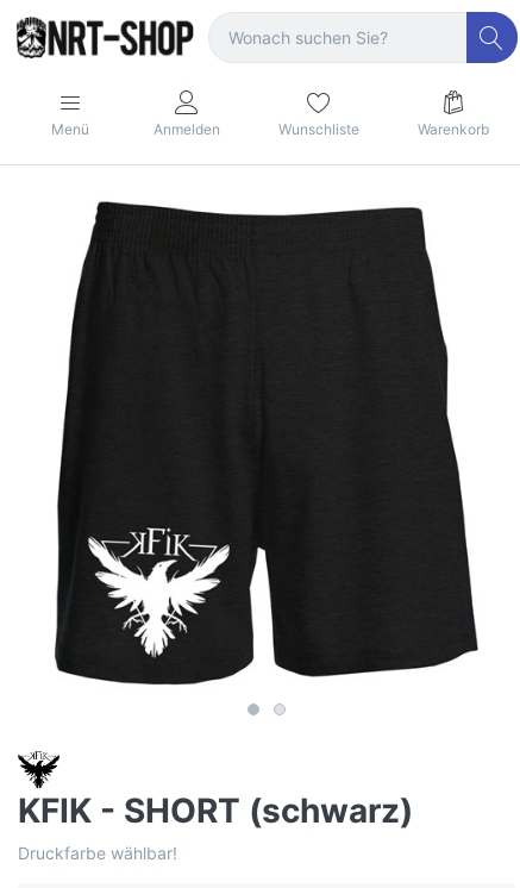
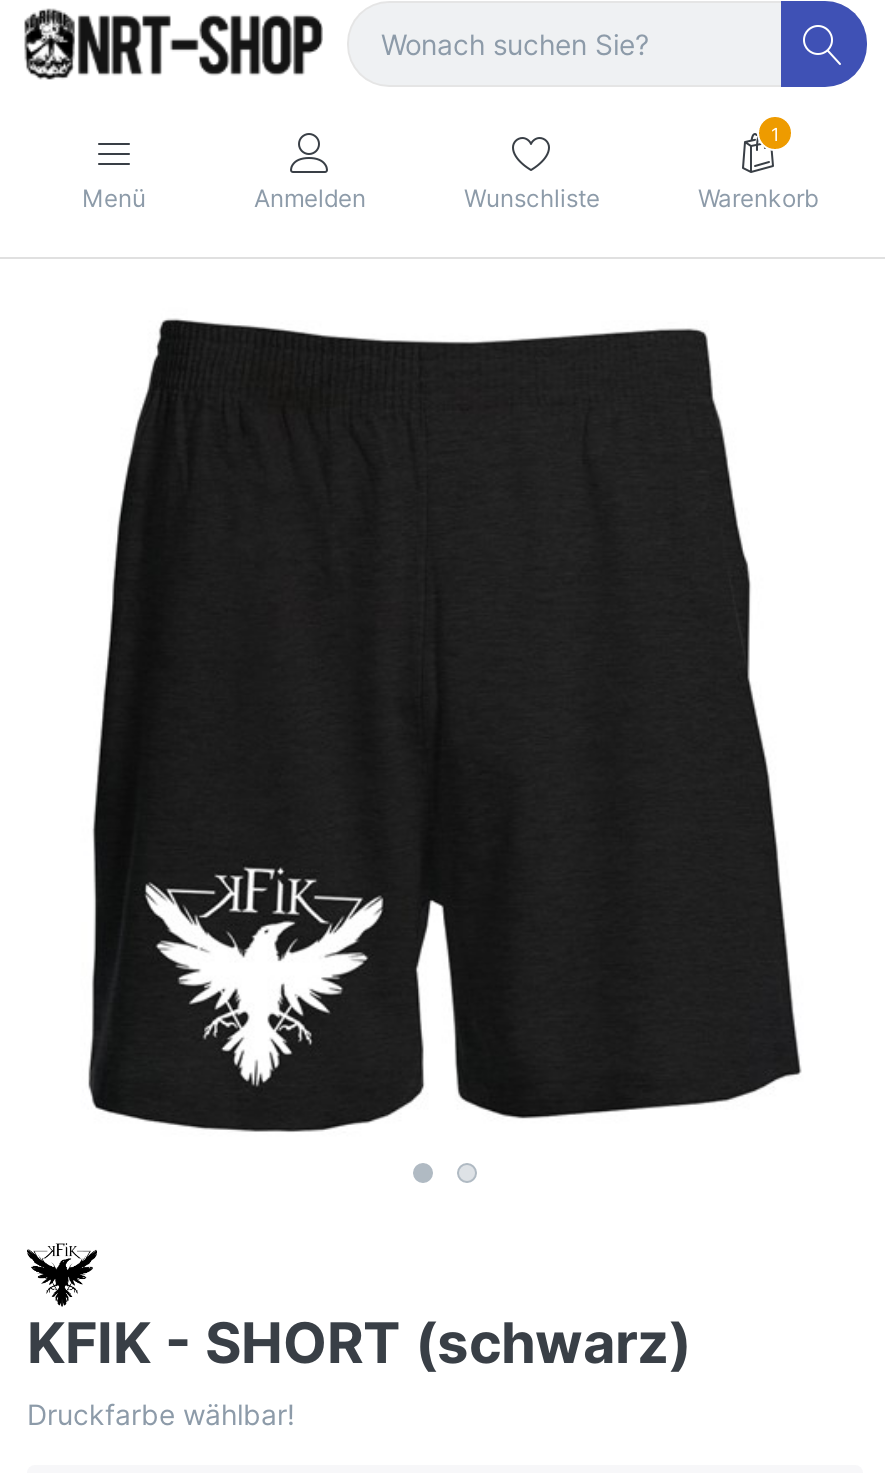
none -> [771,122,779,144] 1

